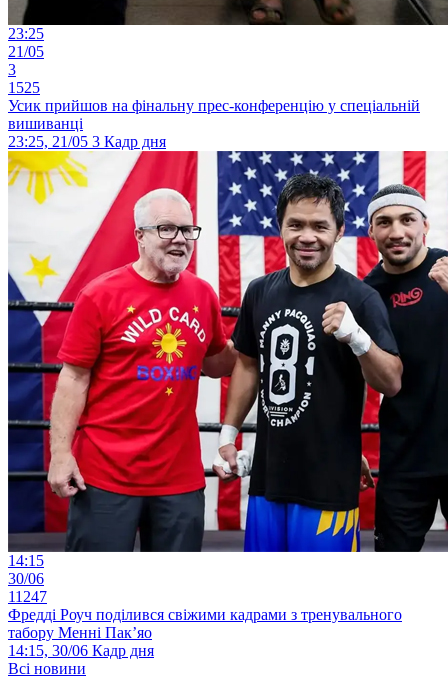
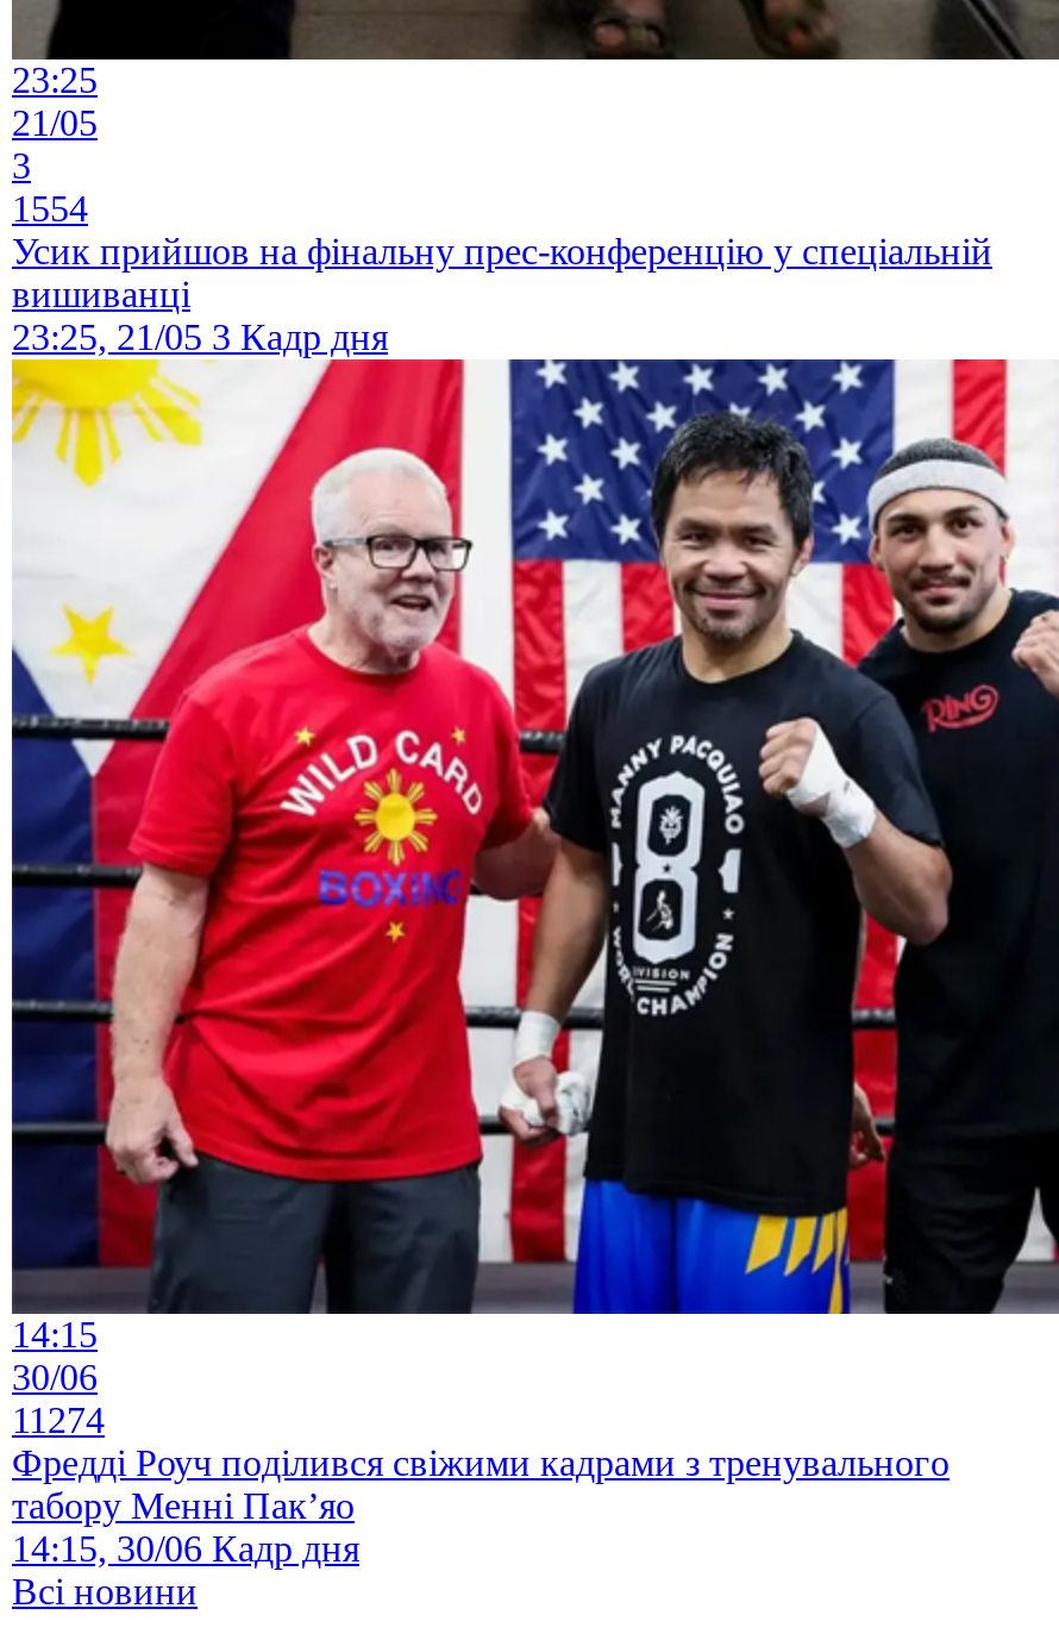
[8,79,40,96] 1525 -> [12,189,88,229] 1554
[8,588,47,605] 11247 -> [12,1400,105,1441] 11274

